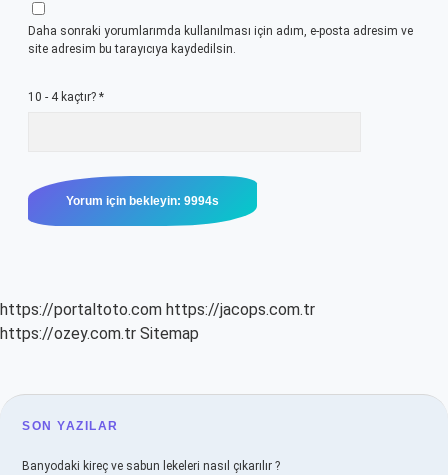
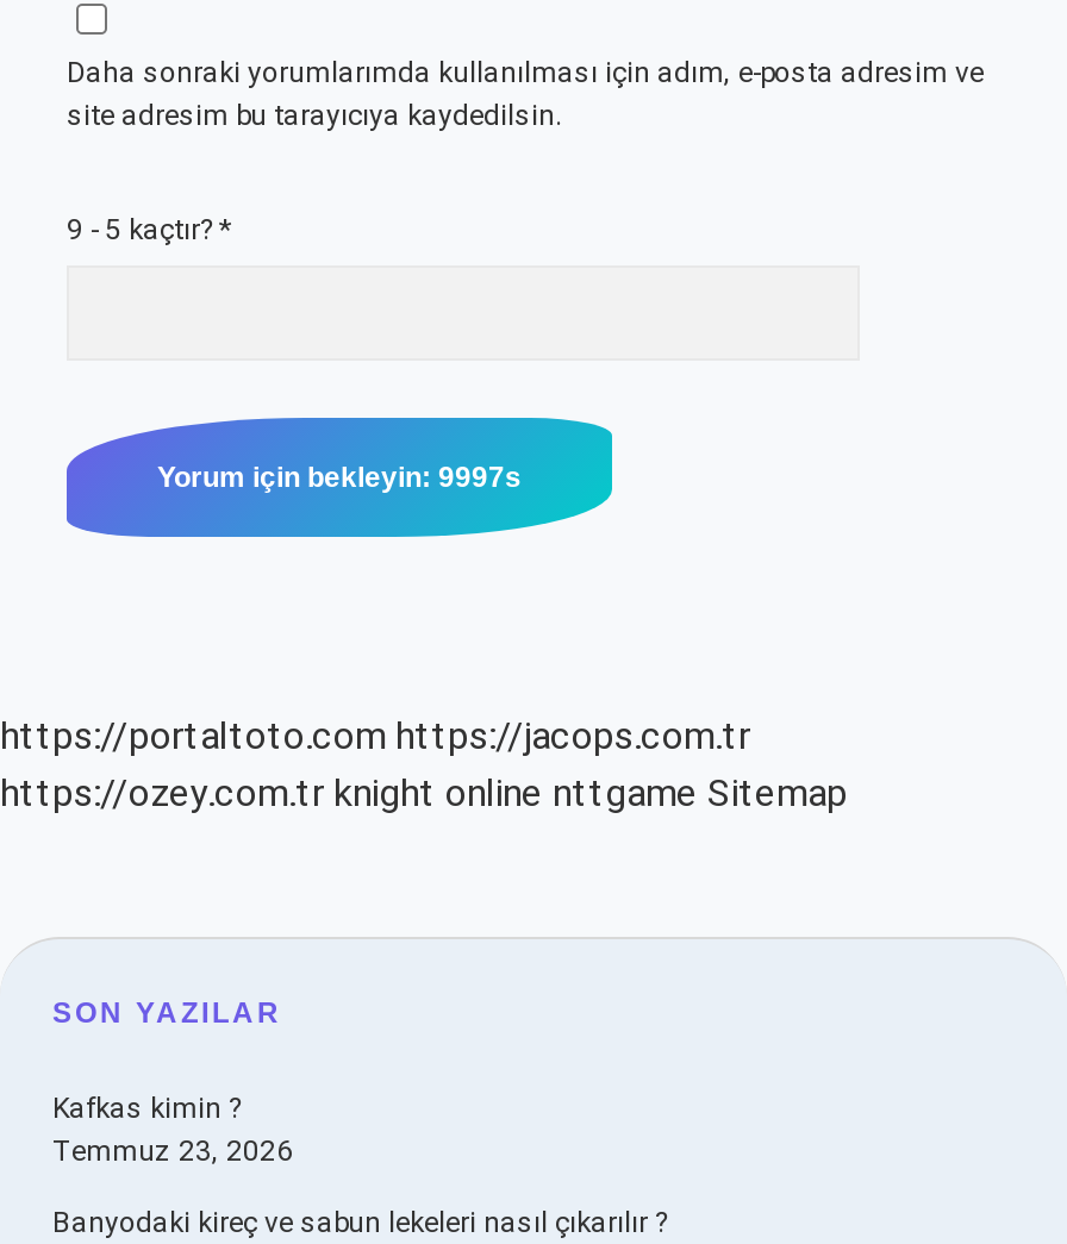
[28,90,104,104] 10 - 4 kaçtır? * -> [67,213,231,246] 9 - 5 kaçtır? *
[0,324,199,343] https://ozey.com.tr Sitemap -> [0,770,848,815] https://ozey.com.tr knight online nttgame Sitemap
none -> [52,1092,293,1168] Kafkas kimin ? | Temmuz 23, 2026

